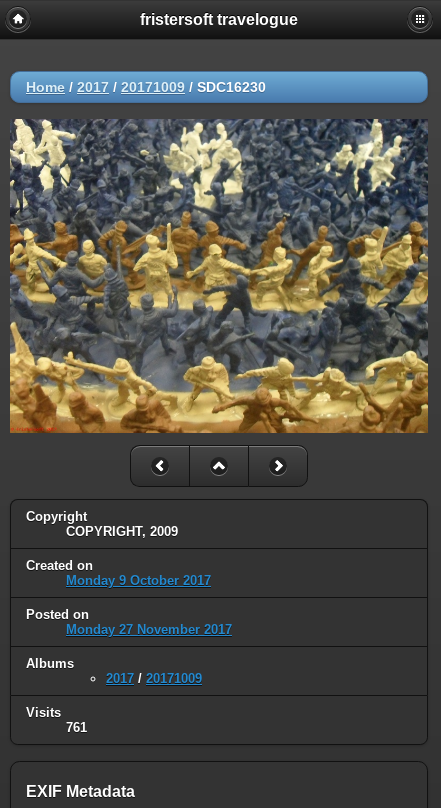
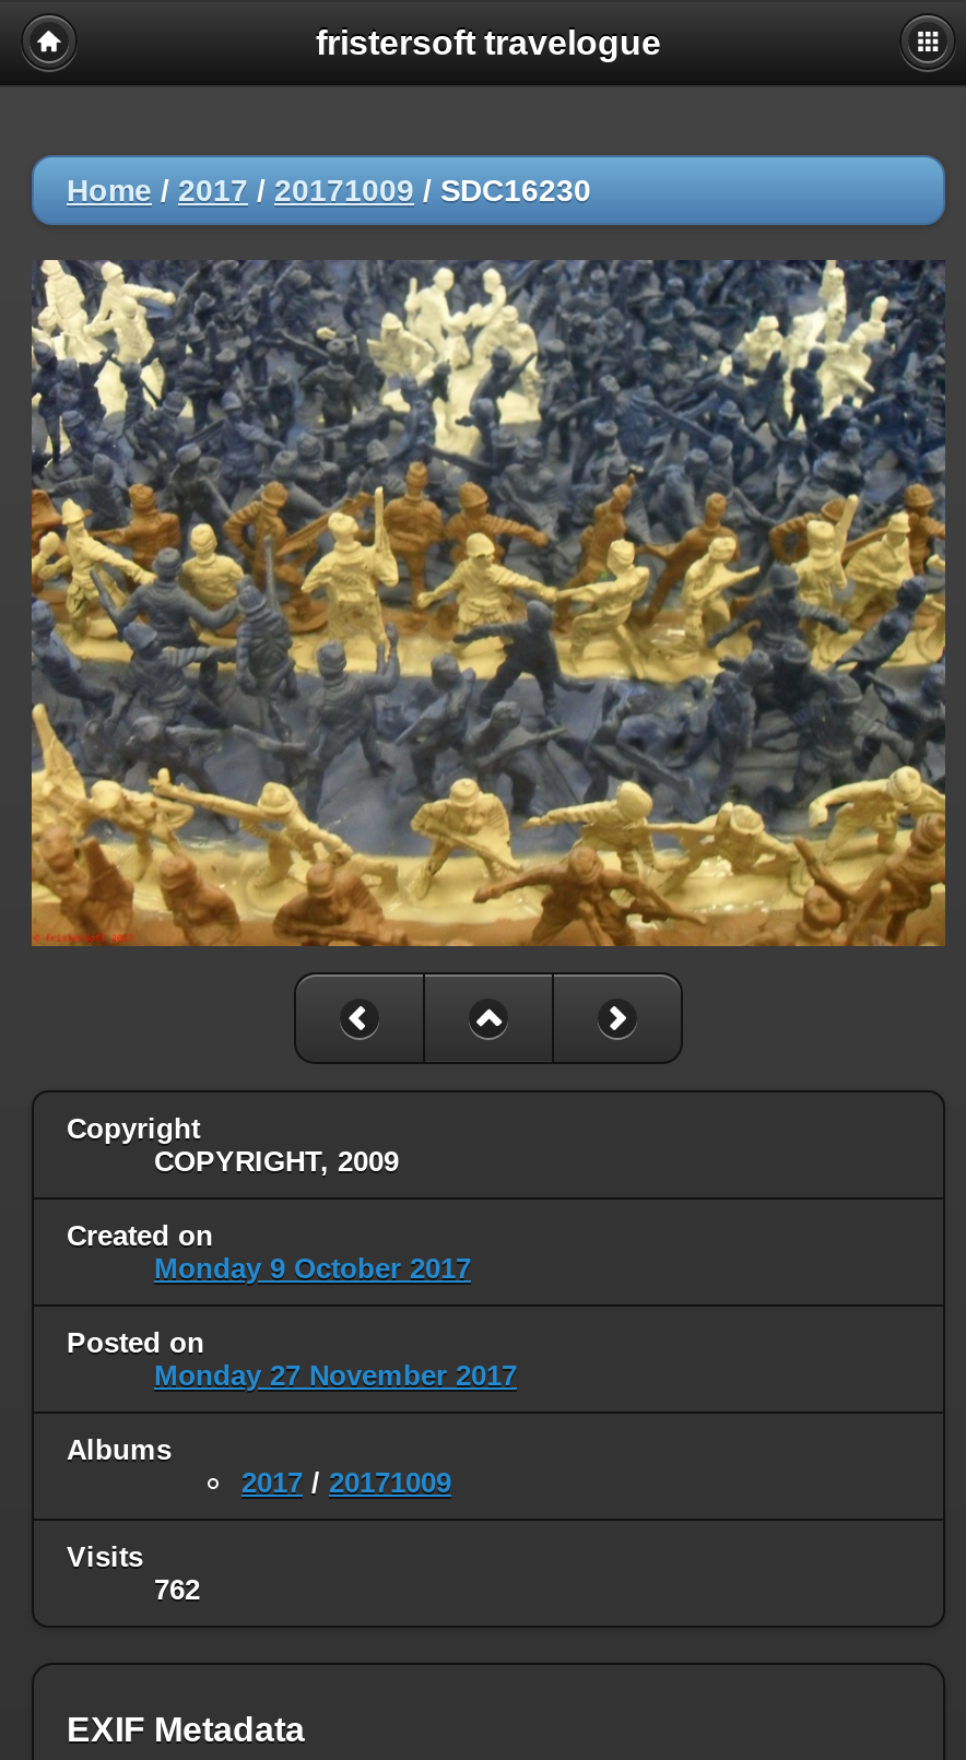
[66,720,87,735] 761 -> [154,1573,200,1606] 762

